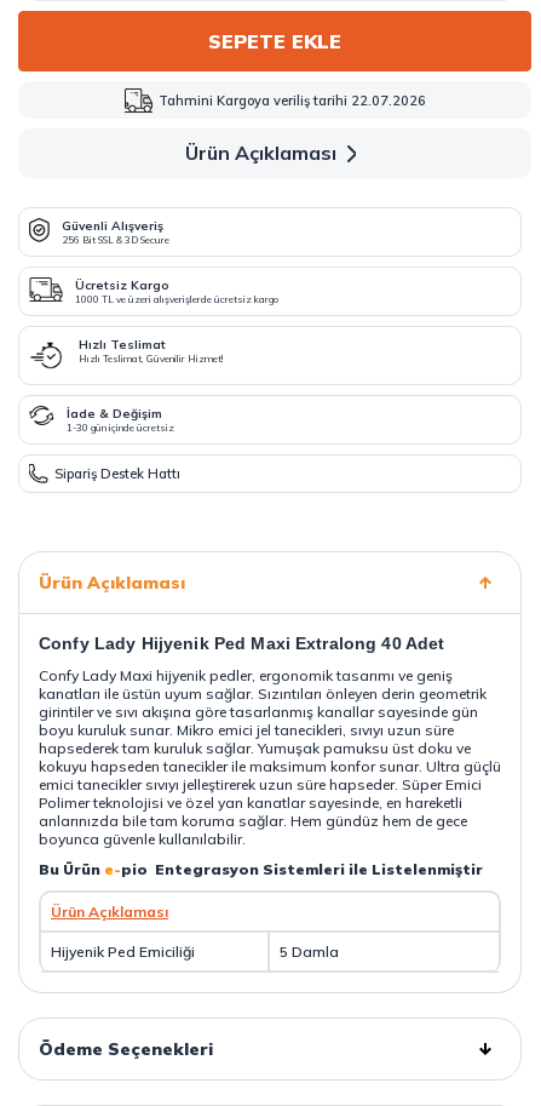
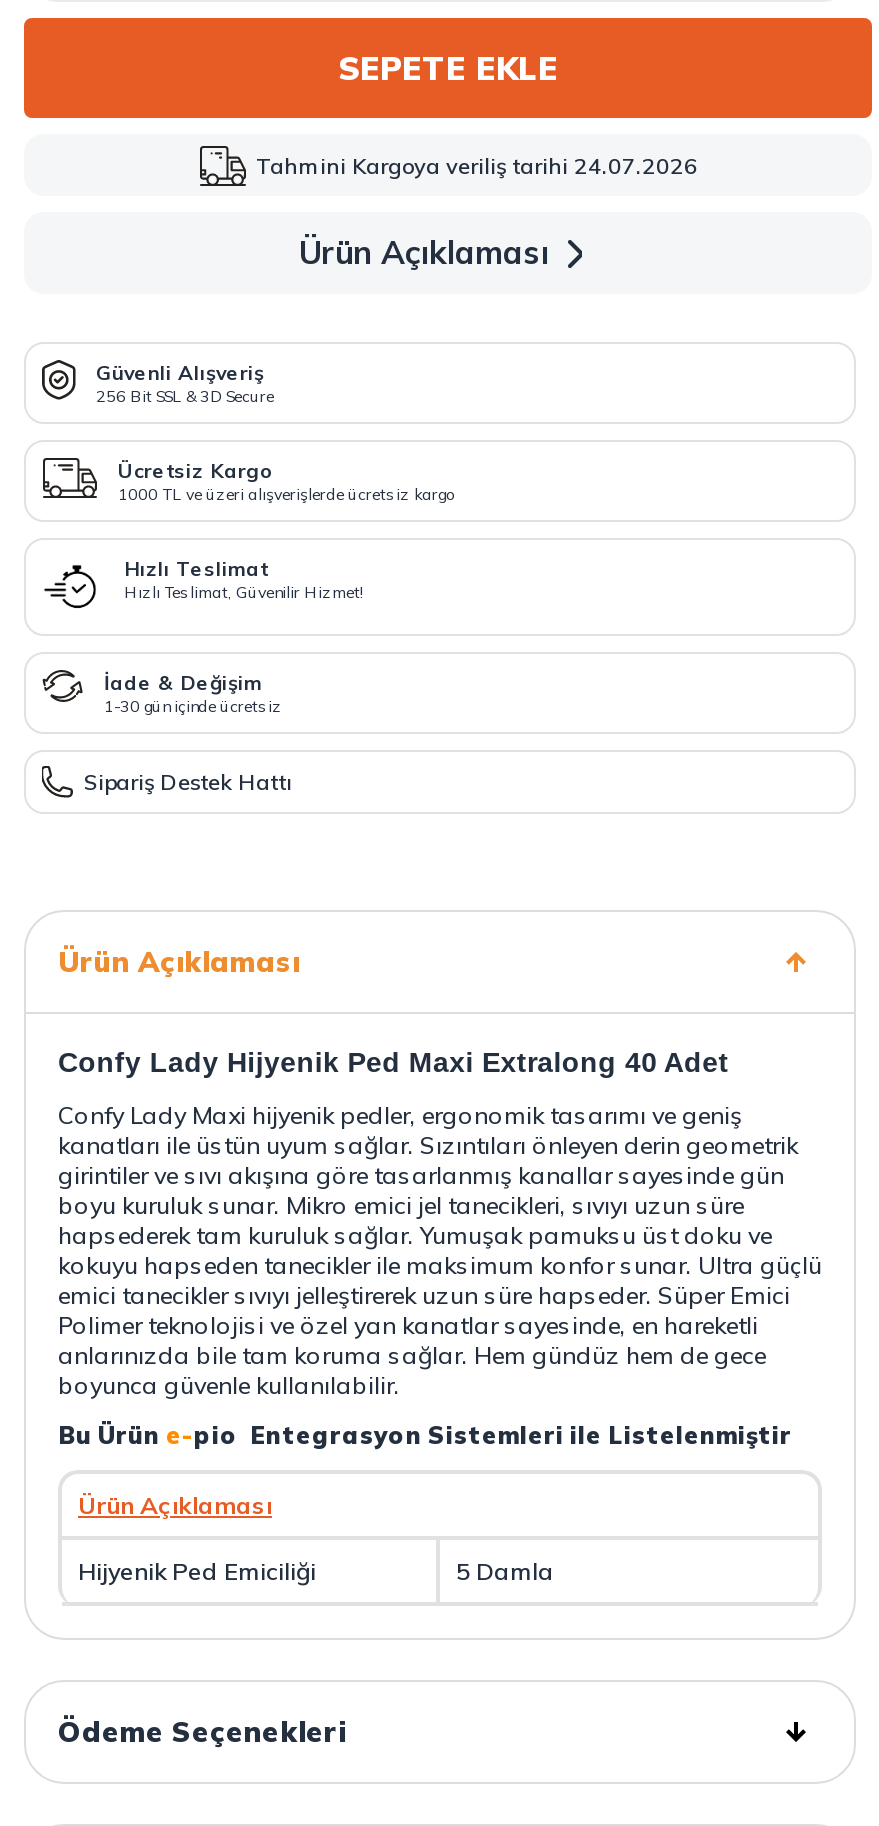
[159,92,426,109] Tahmini Kargoya veriliş tarihi 22.07.2026 -> [256,152,698,180] Tahmini Kargoya veriliş tarihi 24.07.2026

